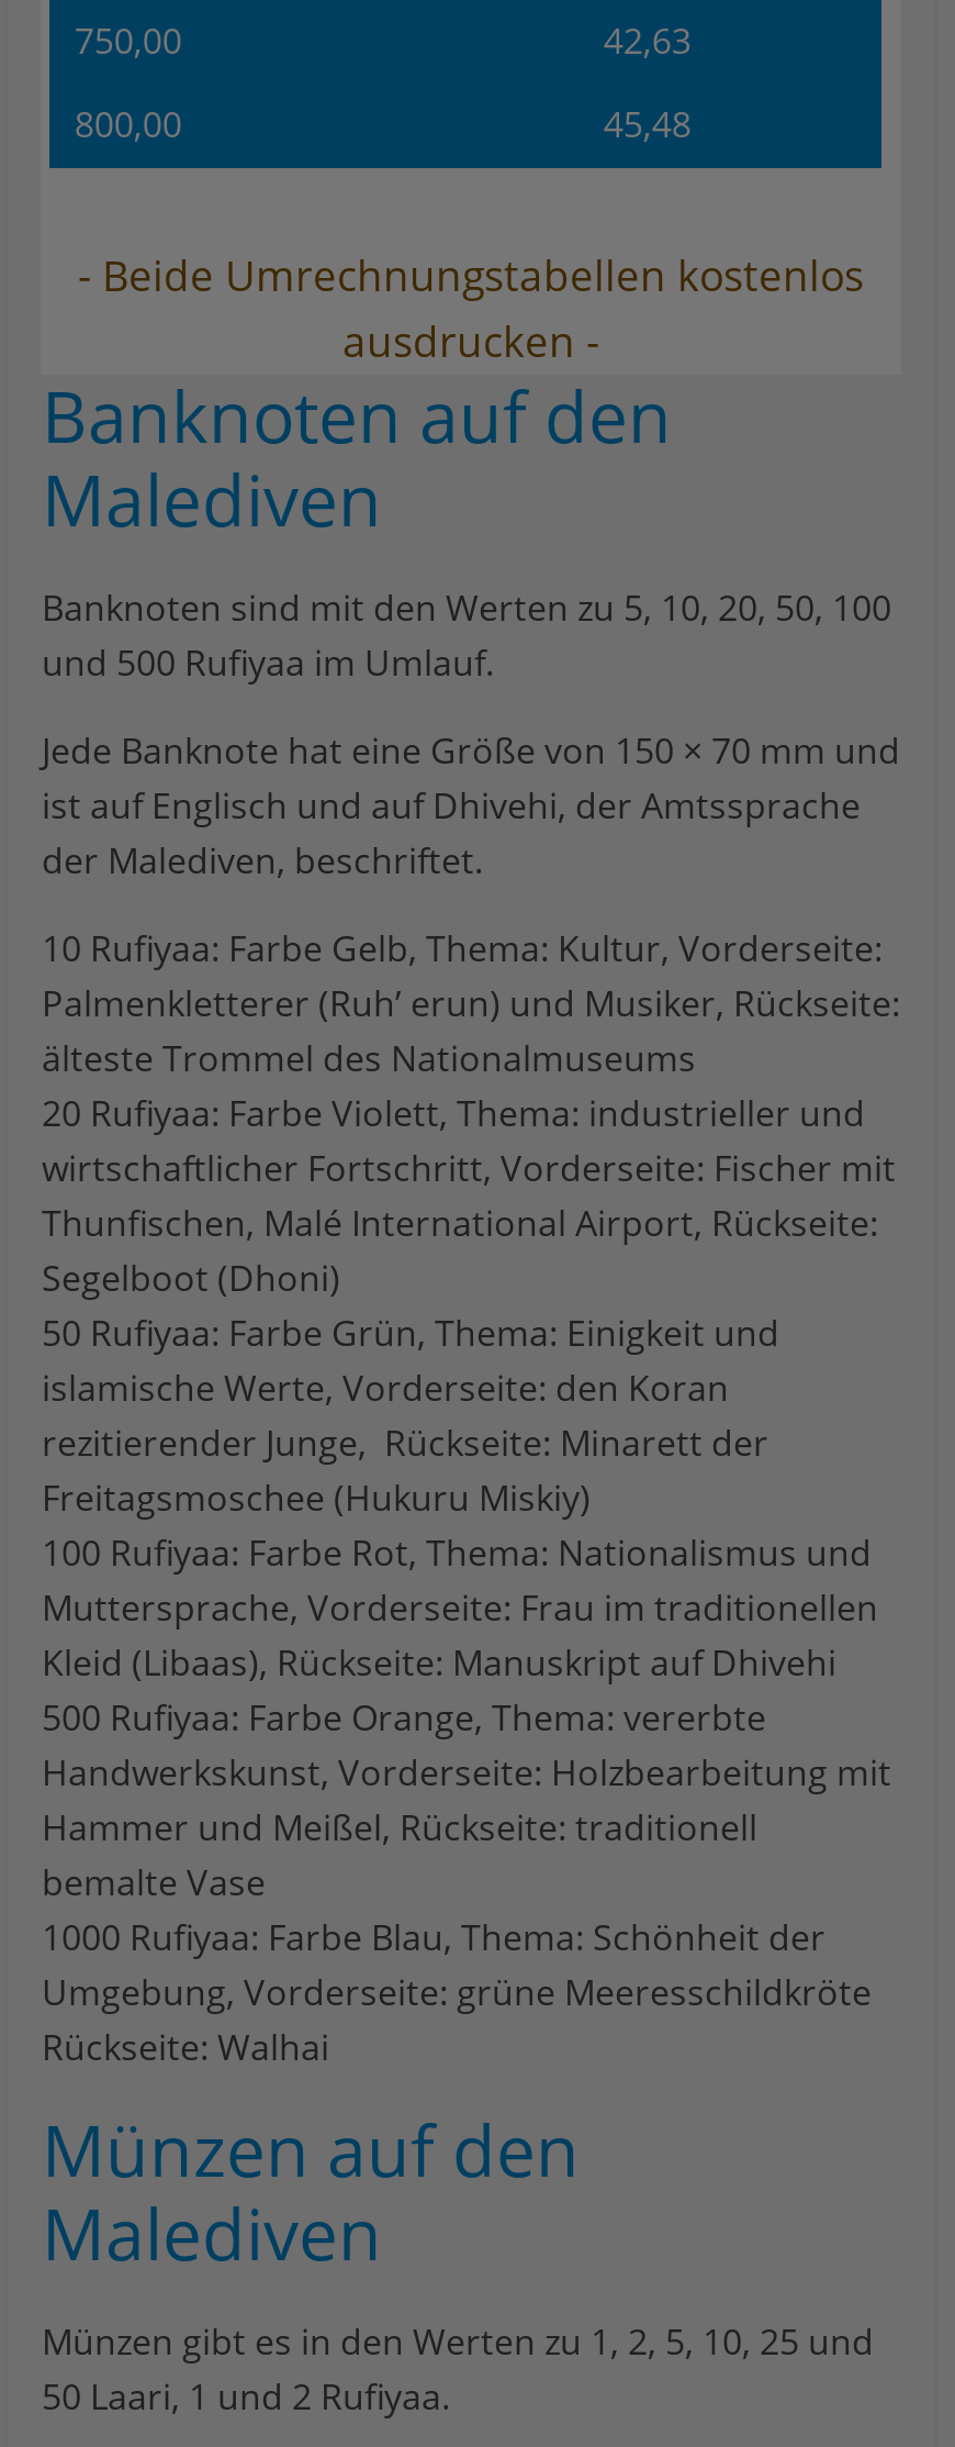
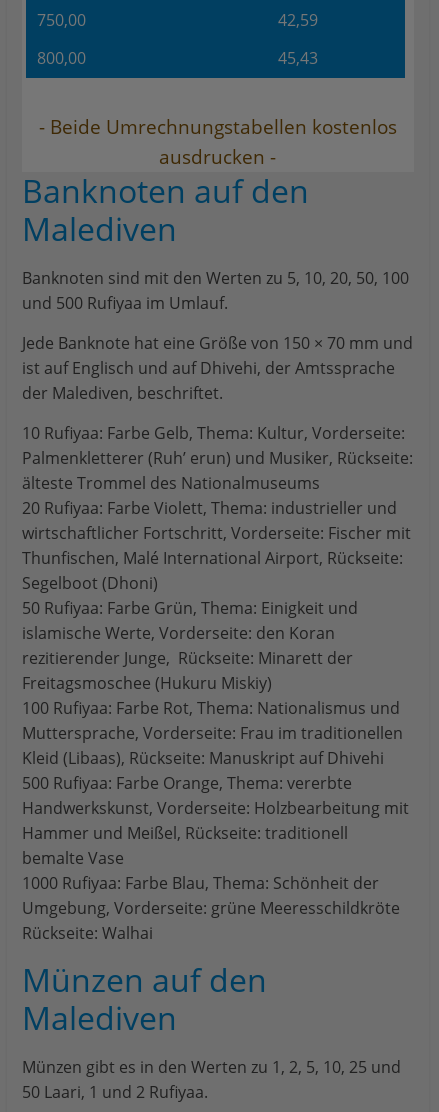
[603,16,691,65] 42,63 -> [278,9,318,31] 42,59
[603,100,691,148] 45,48 -> [278,47,318,69] 45,43

